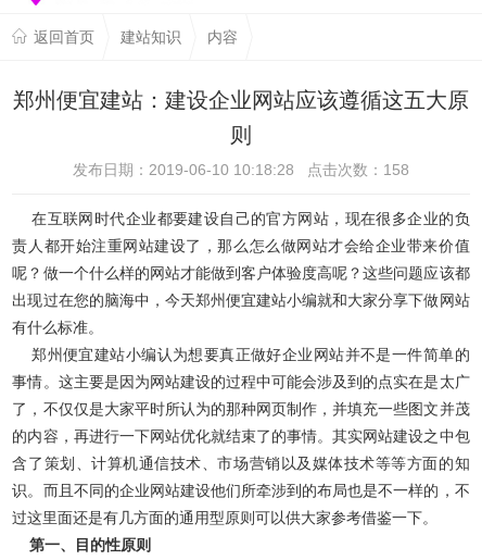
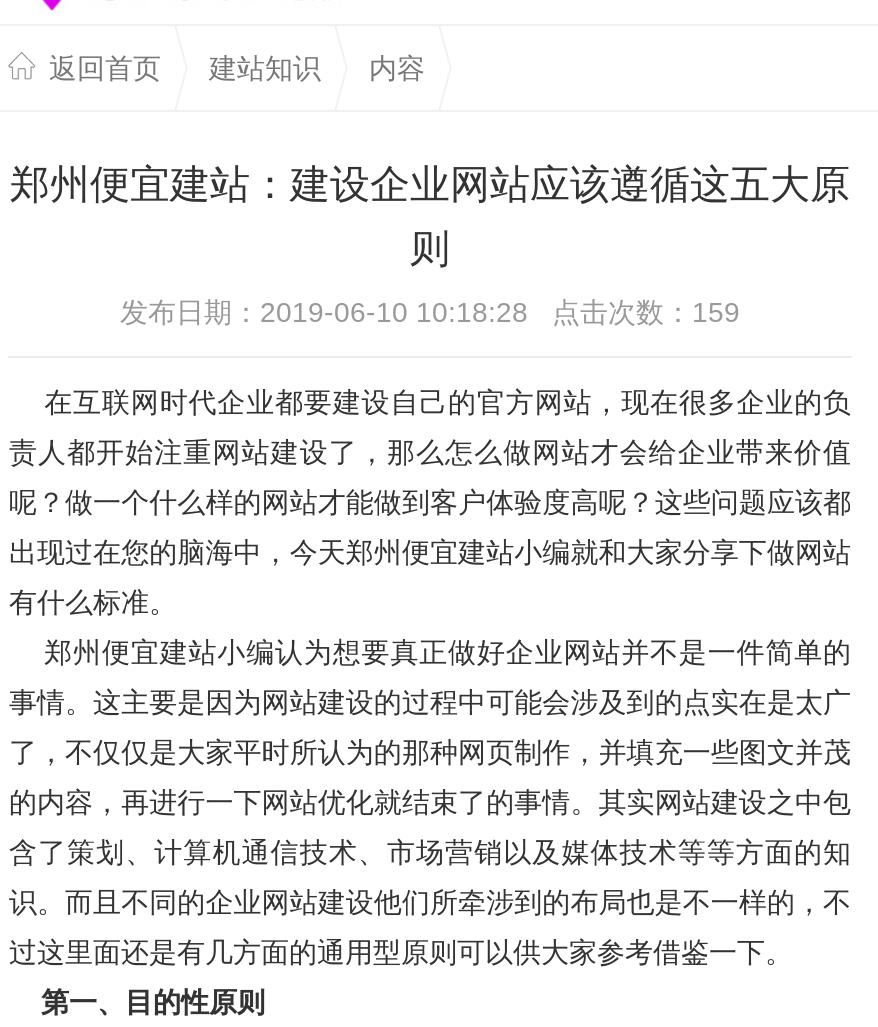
[73,161,409,178] 发布日期：2019-06-10 10:18:28 点击次数：158 -> [120,296,740,328] 发布日期：2019-06-10 10:18:28 点击次数：159

